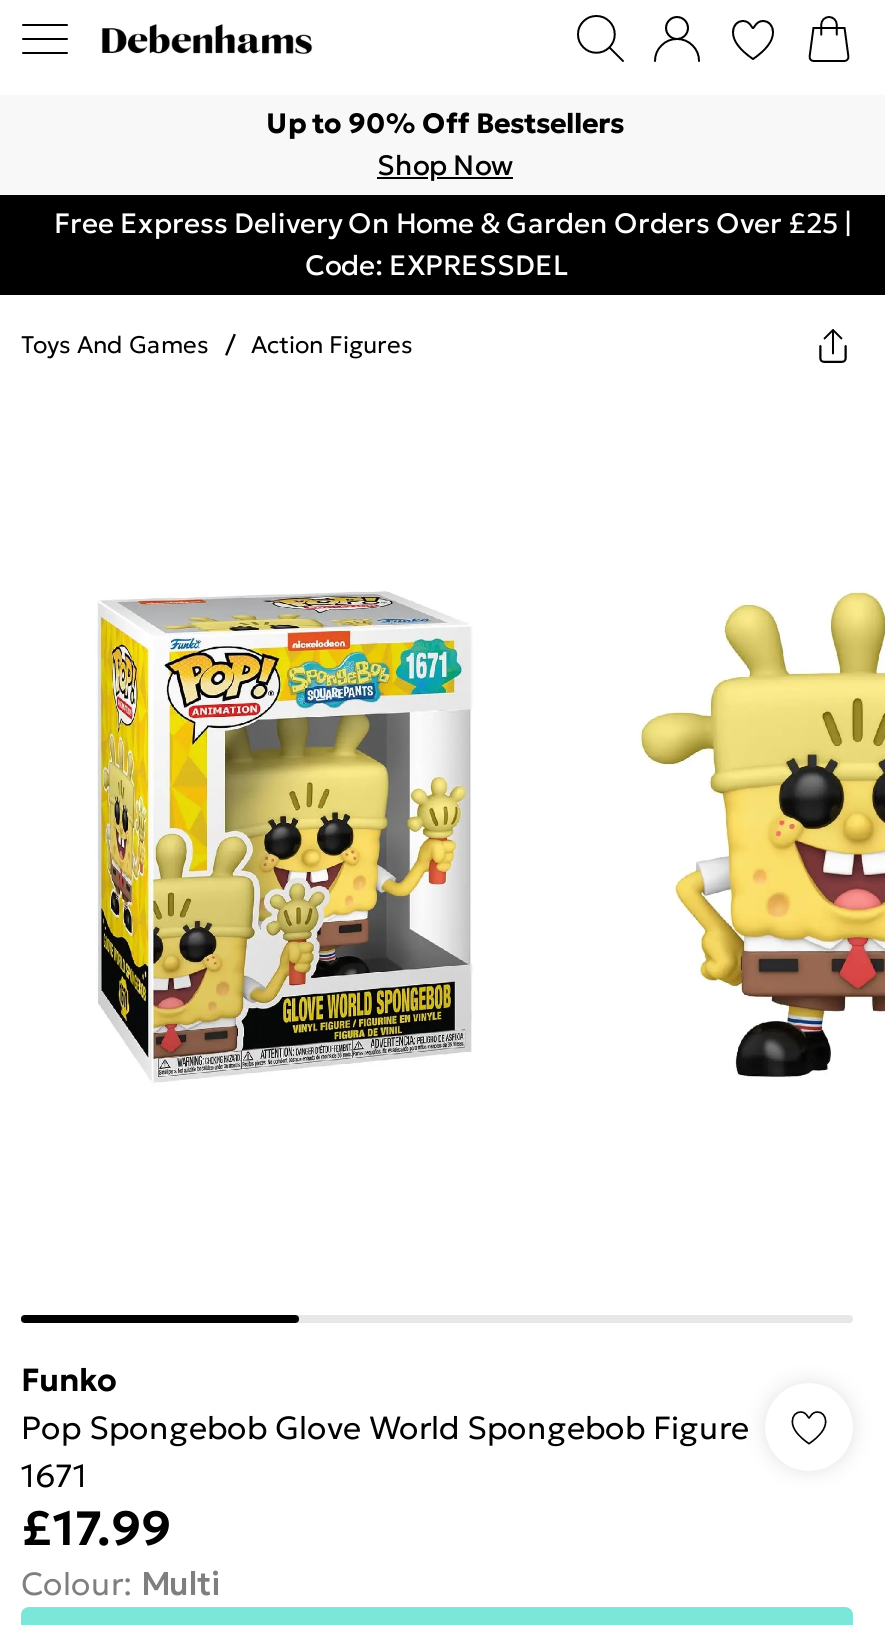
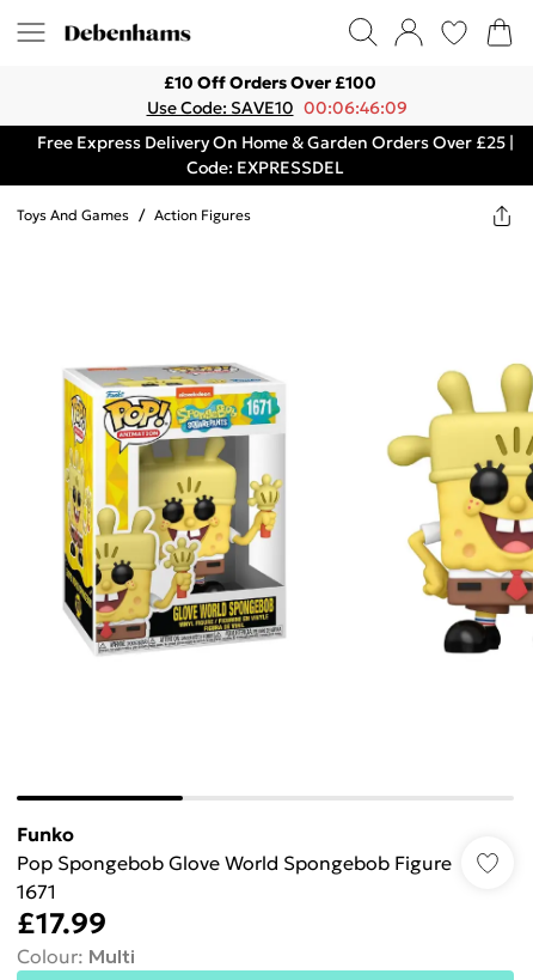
[266,105,624,183] Up to 90% Off Bestsellers | Shop Now -> [146,72,407,118] £10 Off Orders Over £100 | Use Code: SAVE10 00:06:46:09

